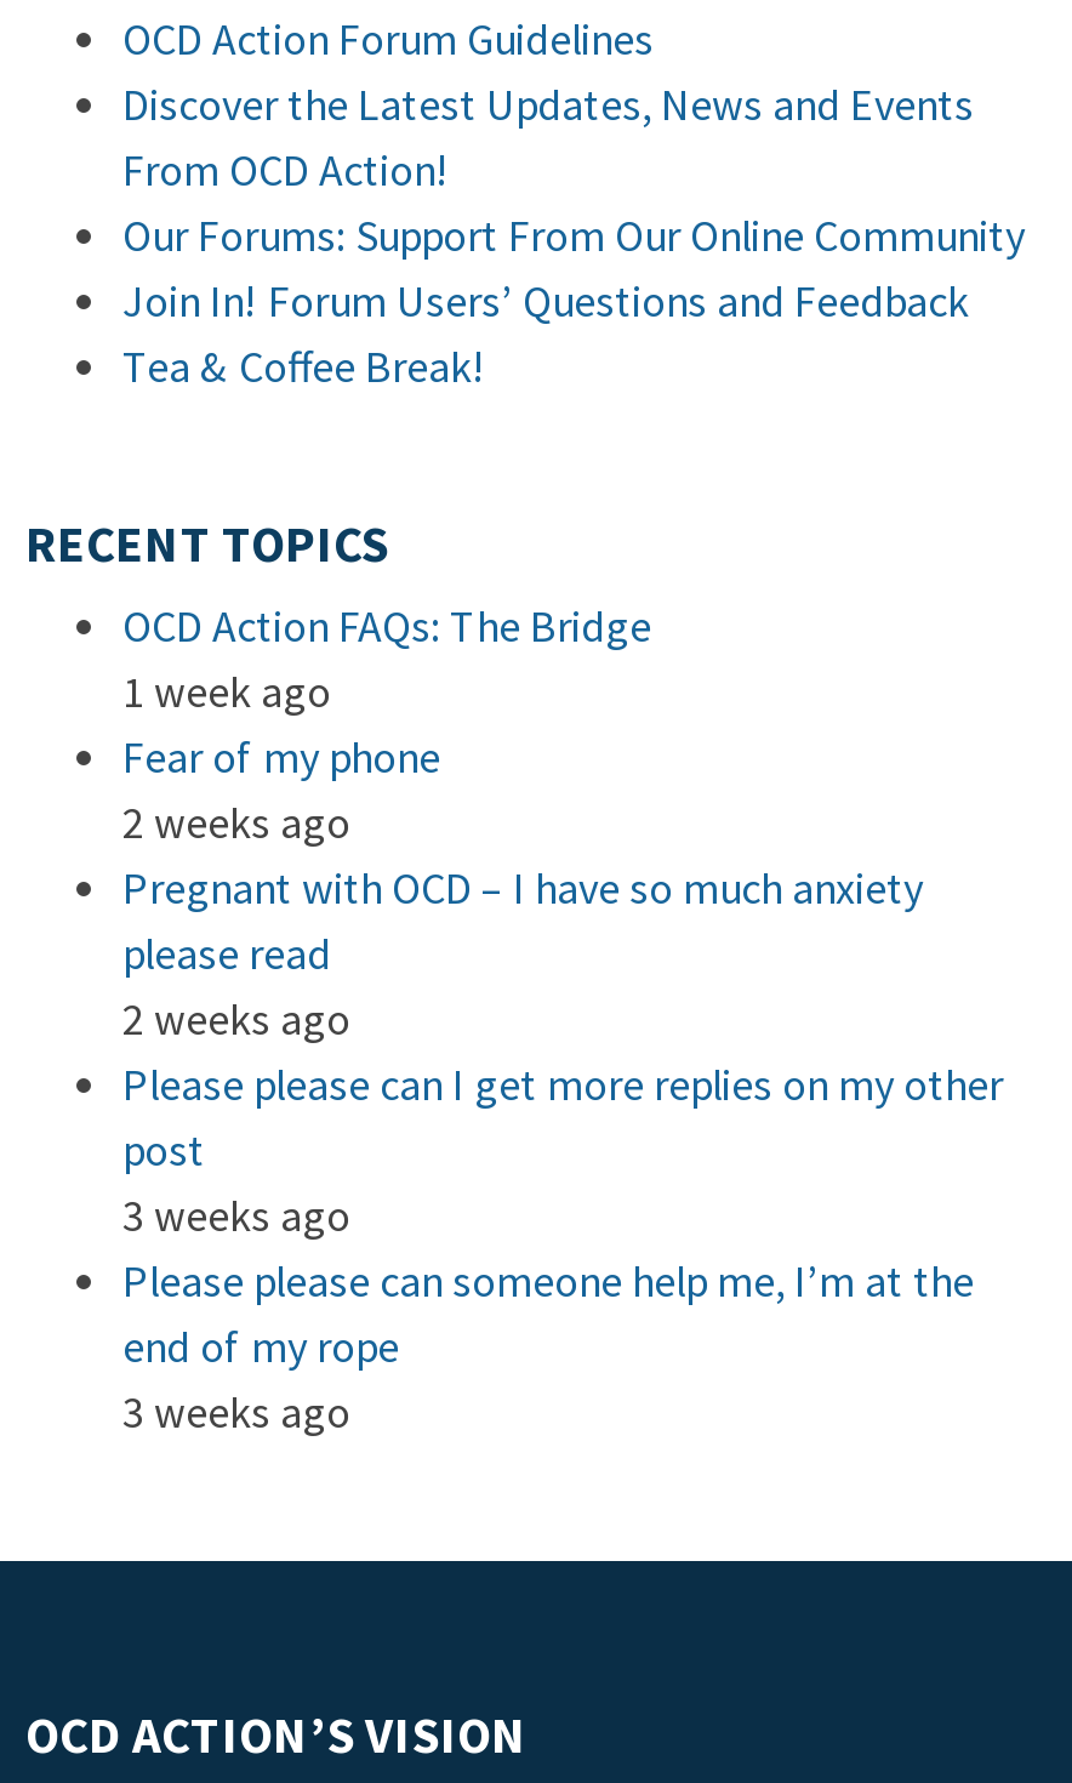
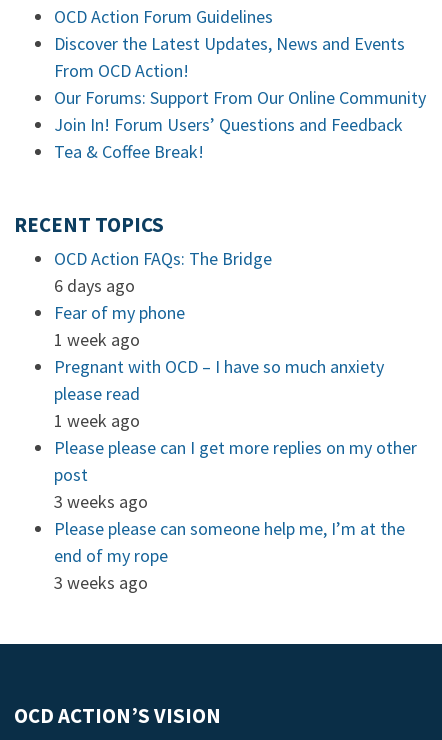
[122,663,331,719] 1 week ago -> [54,274,135,297] 6 days ago
[122,794,350,850] 2 weeks ago -> [54,328,140,351] 1 week ago
[122,991,350,1047] 2 weeks ago -> [54,409,140,432] 1 week ago

